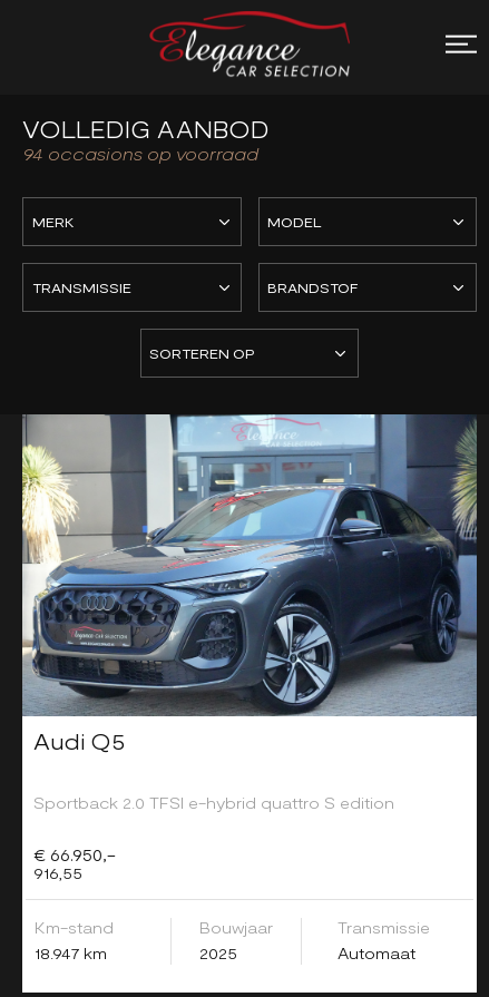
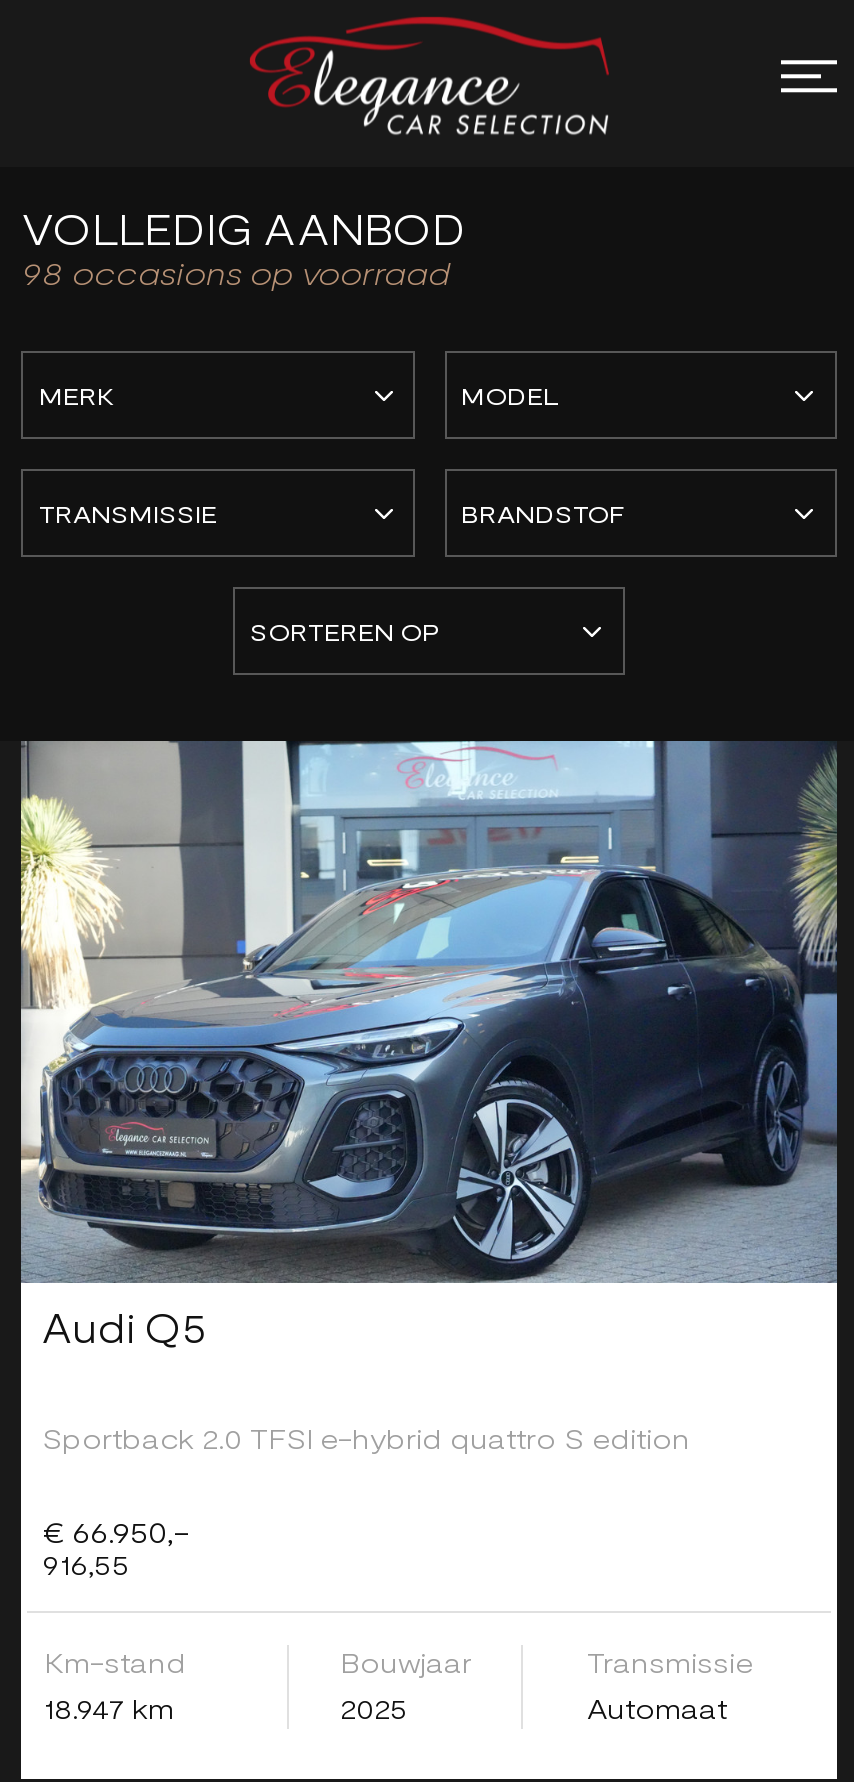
[23,142,259,164] 94 occasions op voorraad -> [22,253,450,291] 98 occasions op voorraad

